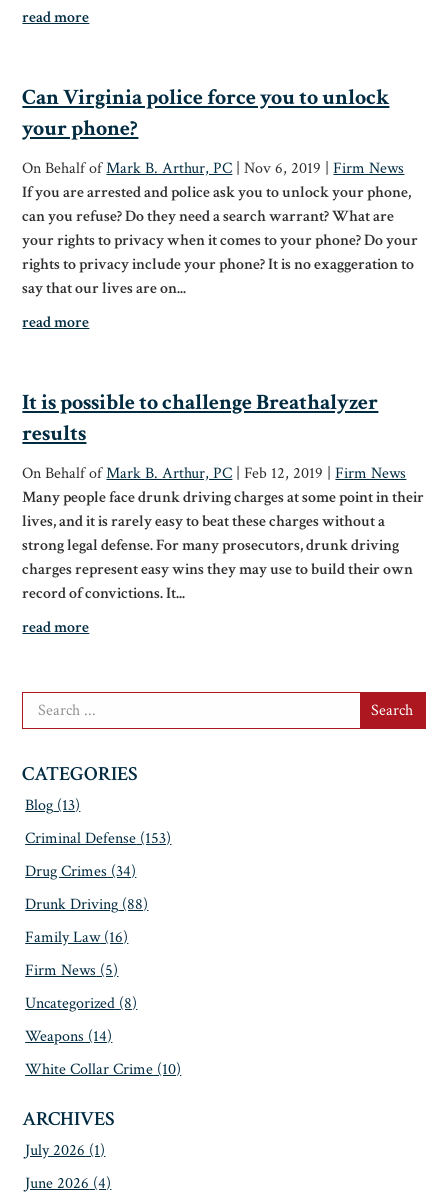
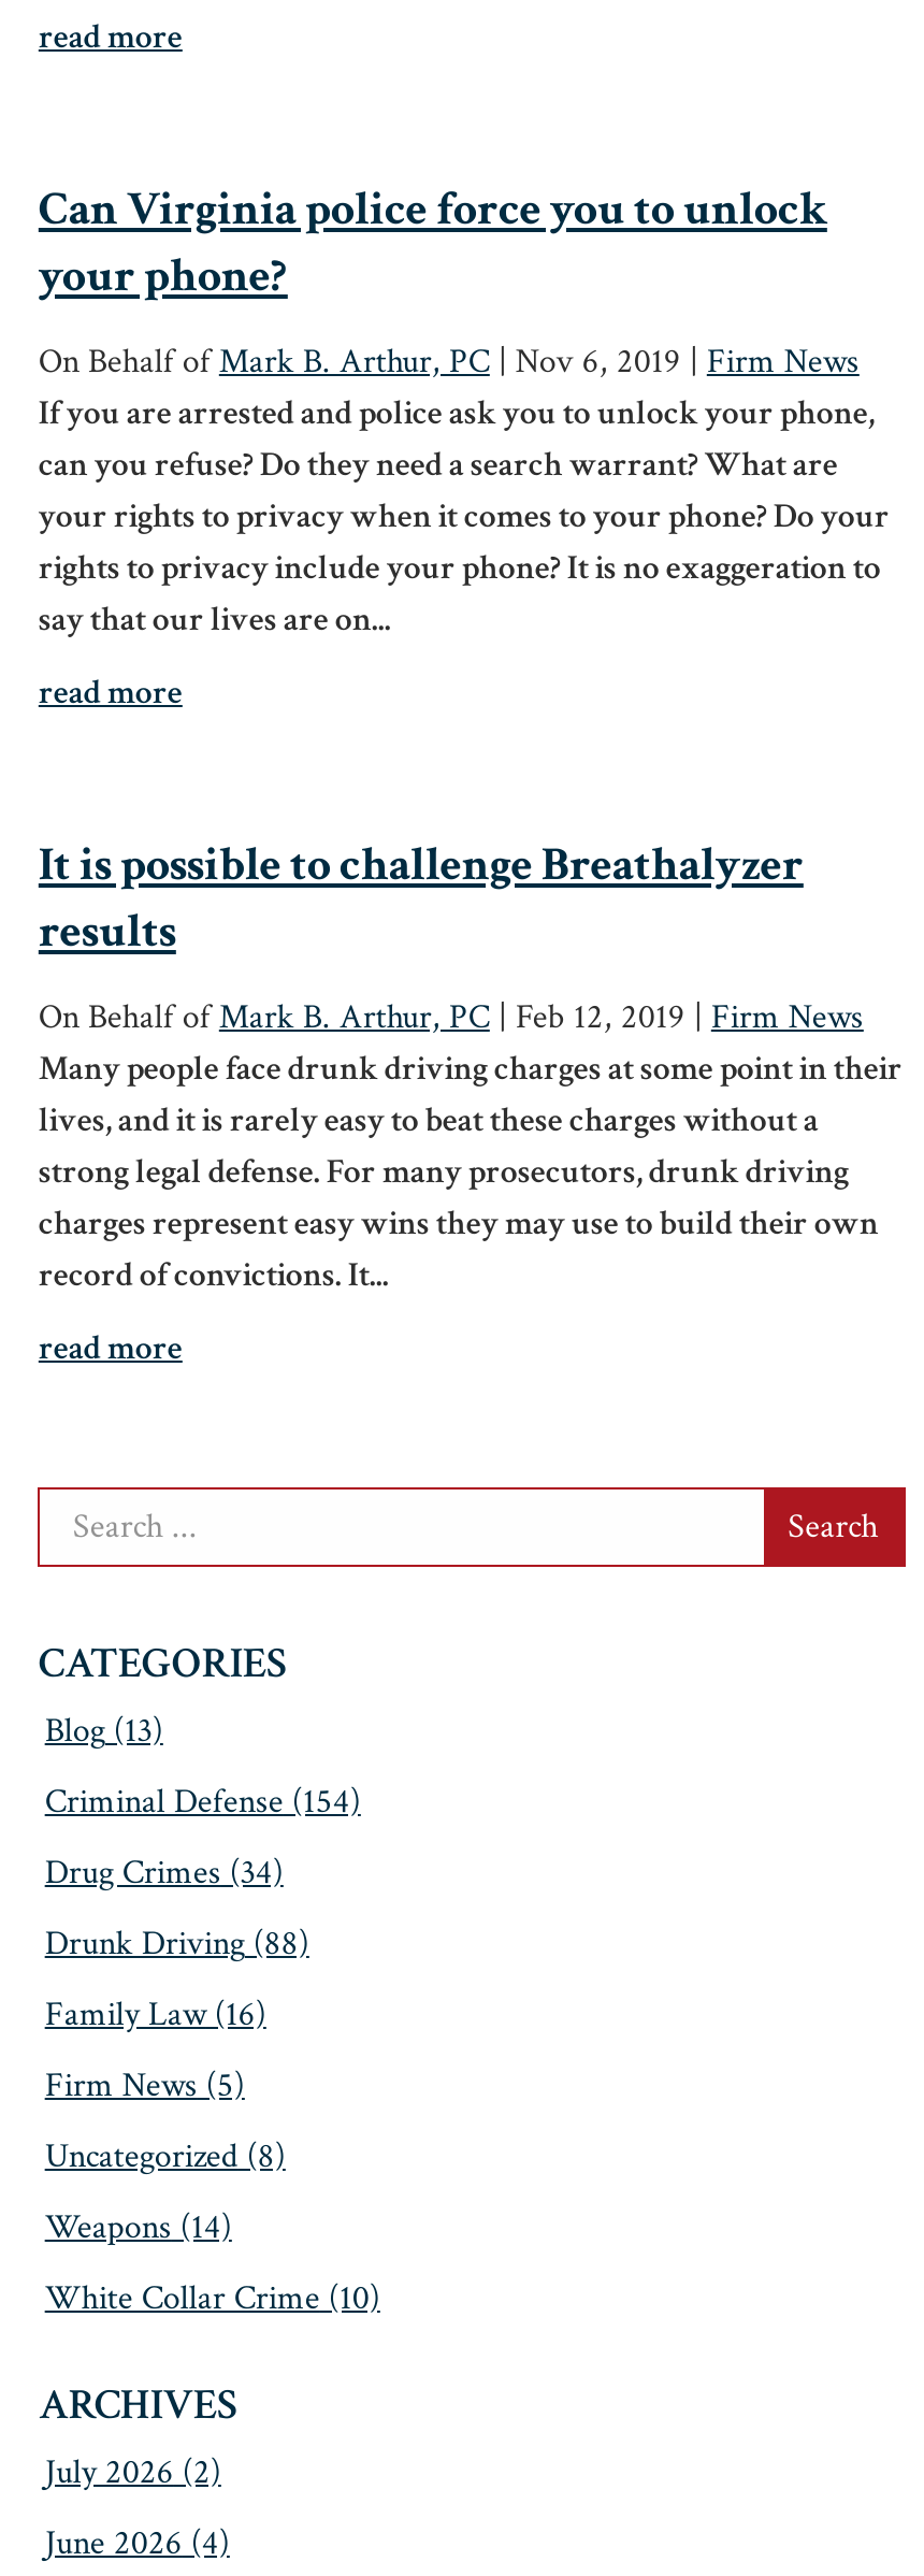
[25,828,171,849] Criminal Defense(153) -> [45,1780,361,1825] Criminal Defense(154)
[25,1140,105,1161] July 2026(1) -> [45,2450,221,2496] July 2026(2)

